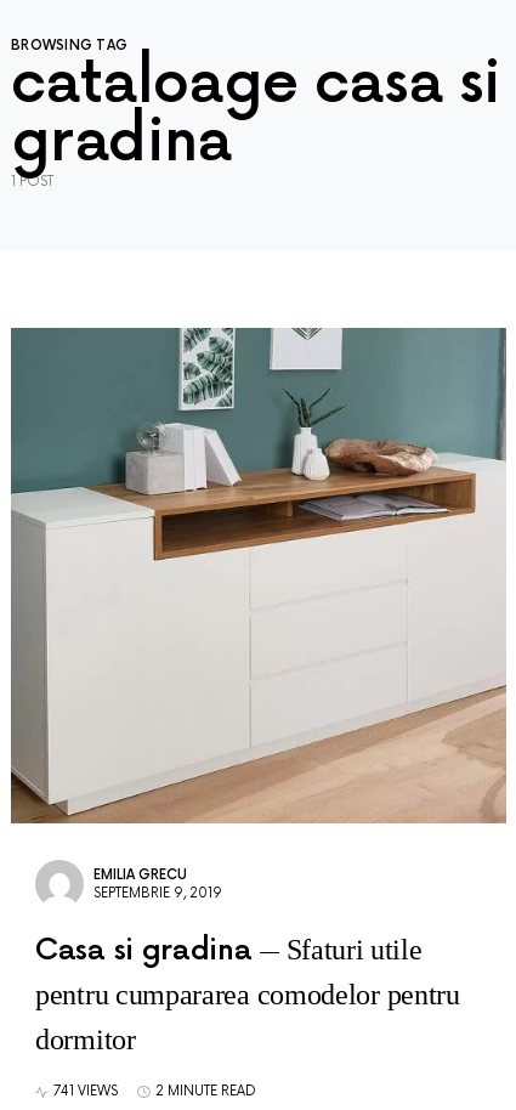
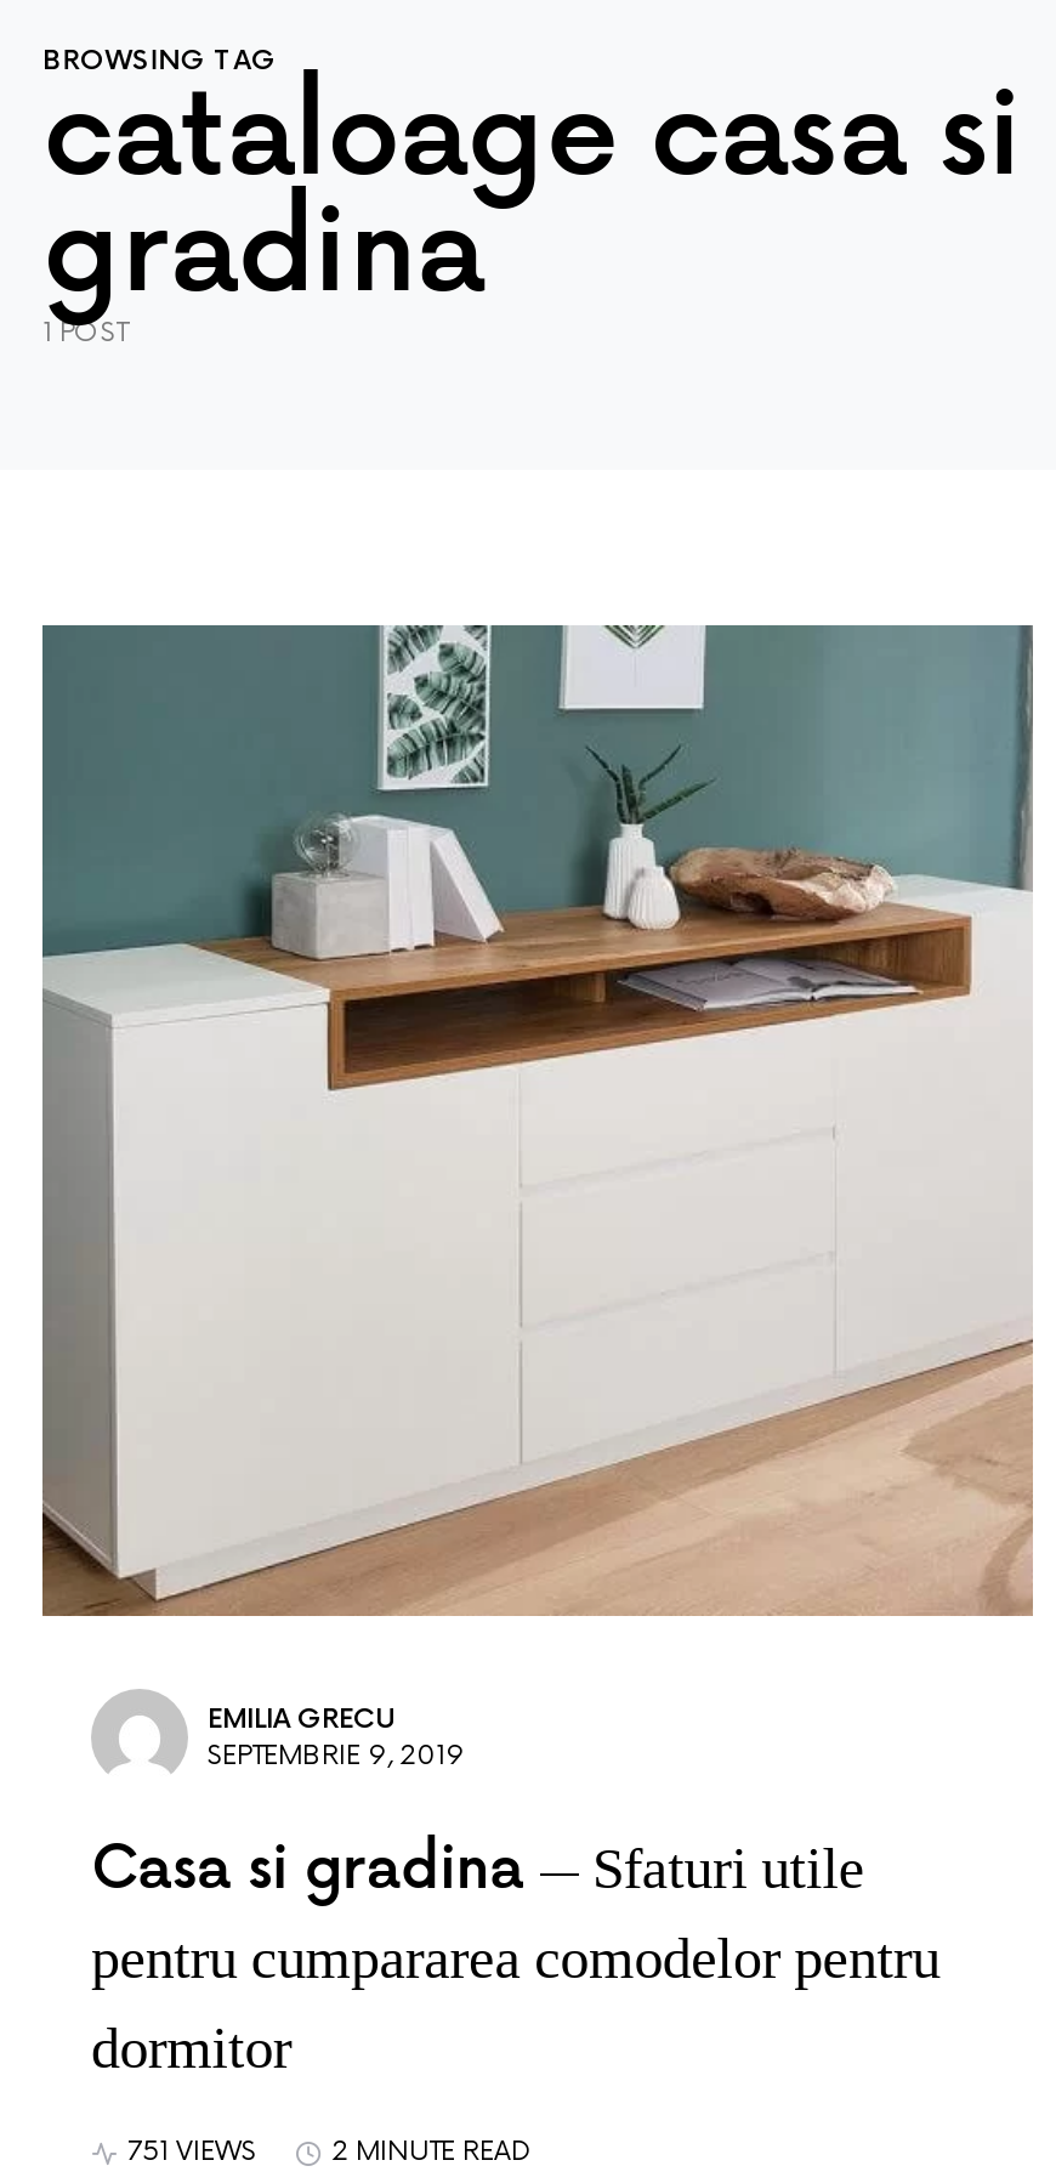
[53,1083,118,1099] 741 VIEWS -> [127,2136,256,2167] 751 VIEWS

